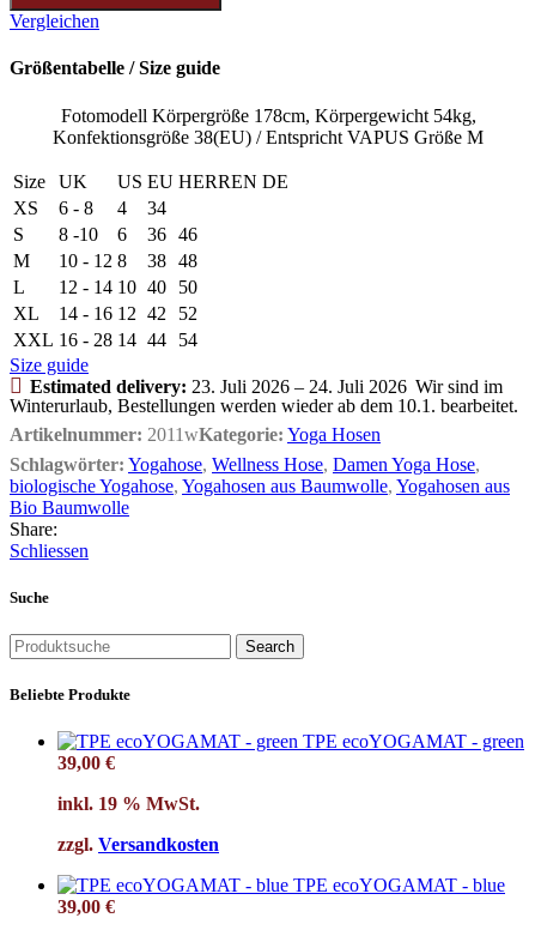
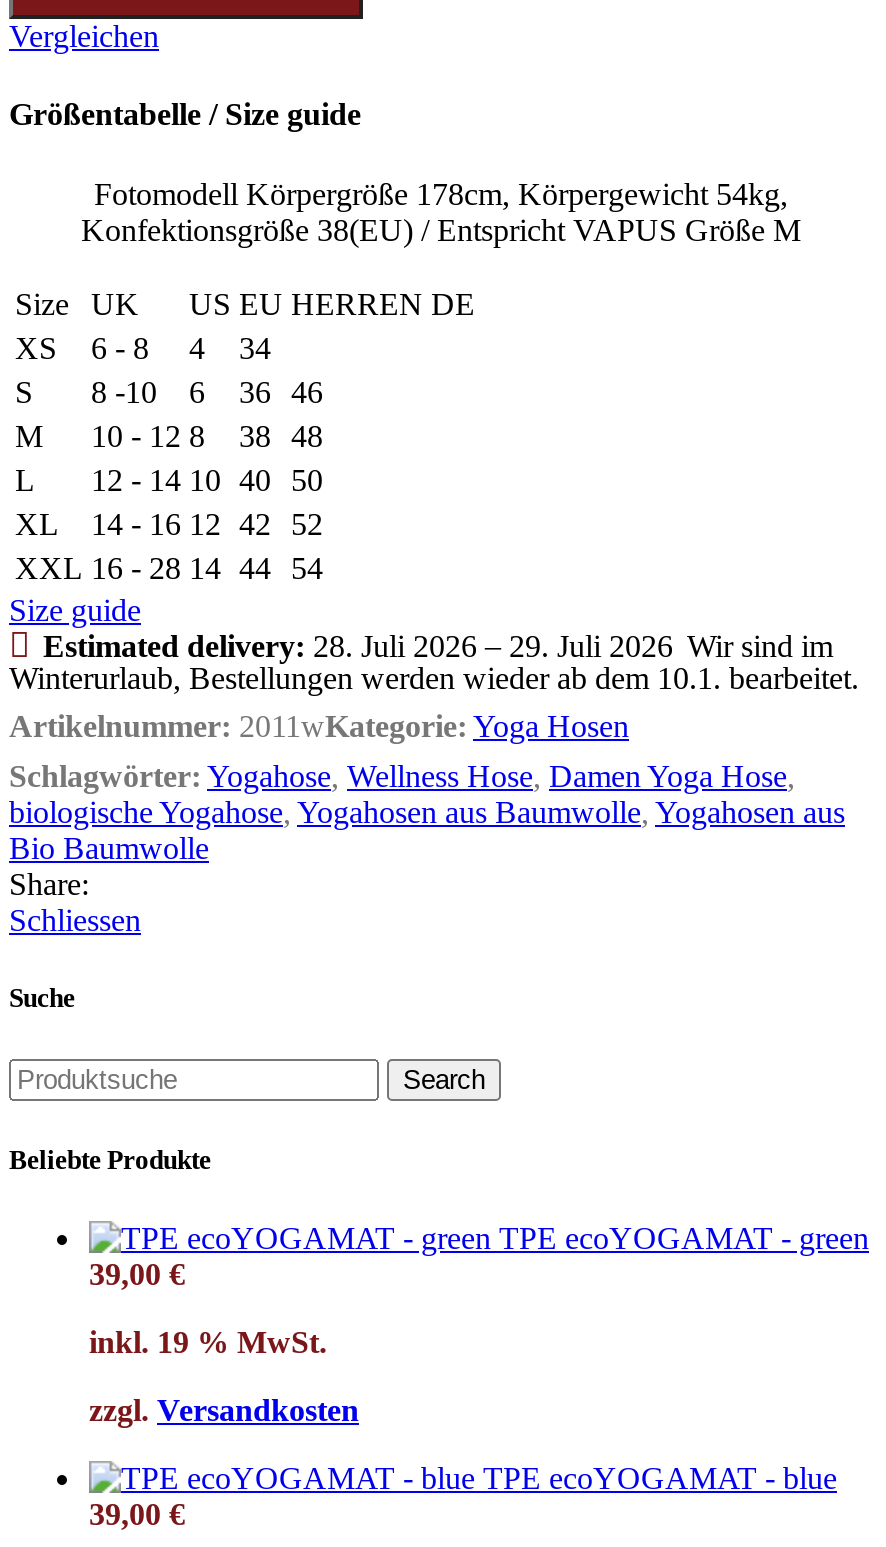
[30,376,503,396] Estimated delivery: 23. Juli 2026 – 24. Juli 2026 Wir sind im -> [43,628,833,662] Estimated delivery: 28. Juli 2026 – 29. Juli 2026 Wir sind im

